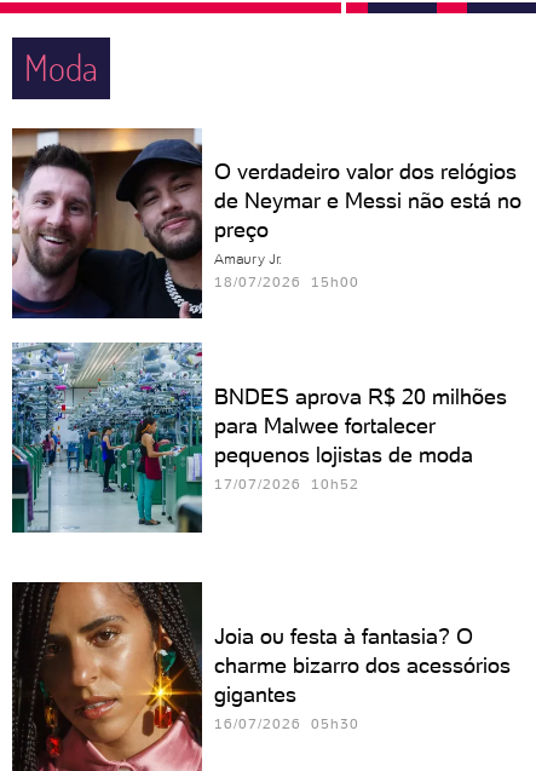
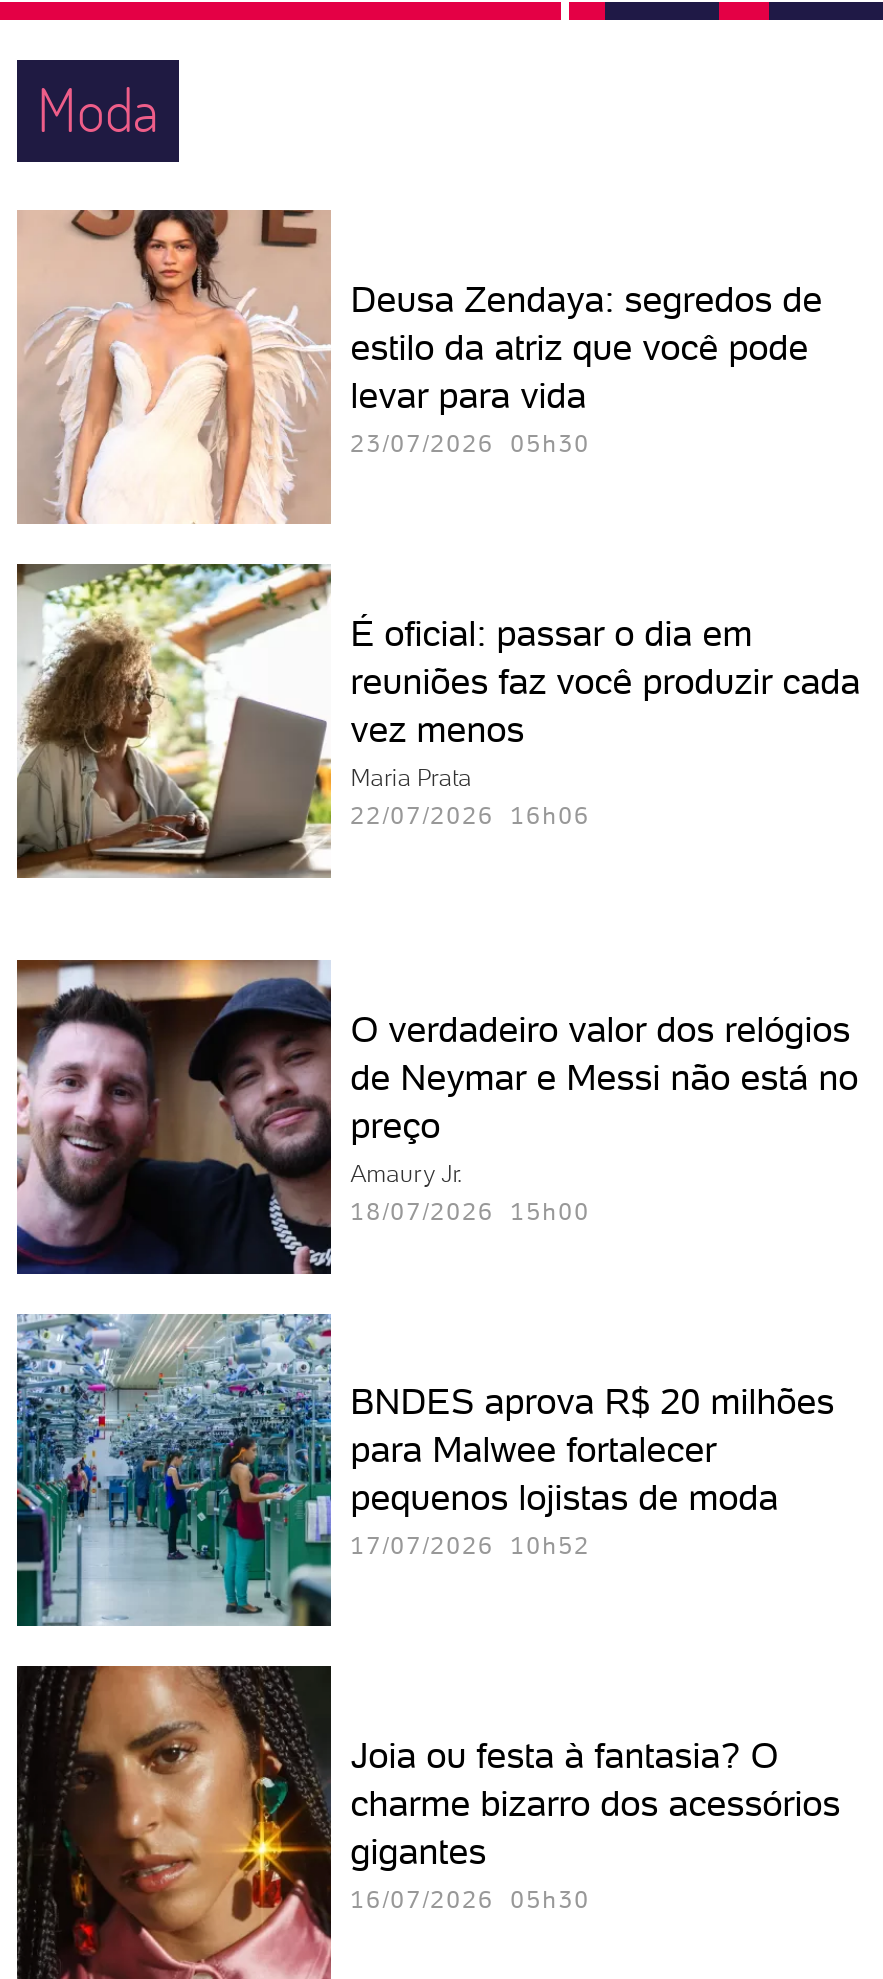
none -> [15,562,861,880] [image] | É oficial: passar o dia em | reuniões faz você produzir cada | vez menos | Maria Prata | 22/07/2026 16h06
none -> [17,208,823,524] [image] | Deusa Zendaya: segredos de | estilo da atriz que você pode | levar para vida | 23/07/2026 05h30
moved [10,126,521,492] -> [13,956,859,1561]: [image] | O verdadeiro valor dos relógios | de Neymar e Messi não está no | ... | pequenos lojistas de moda | 17/07/2026 10h52

